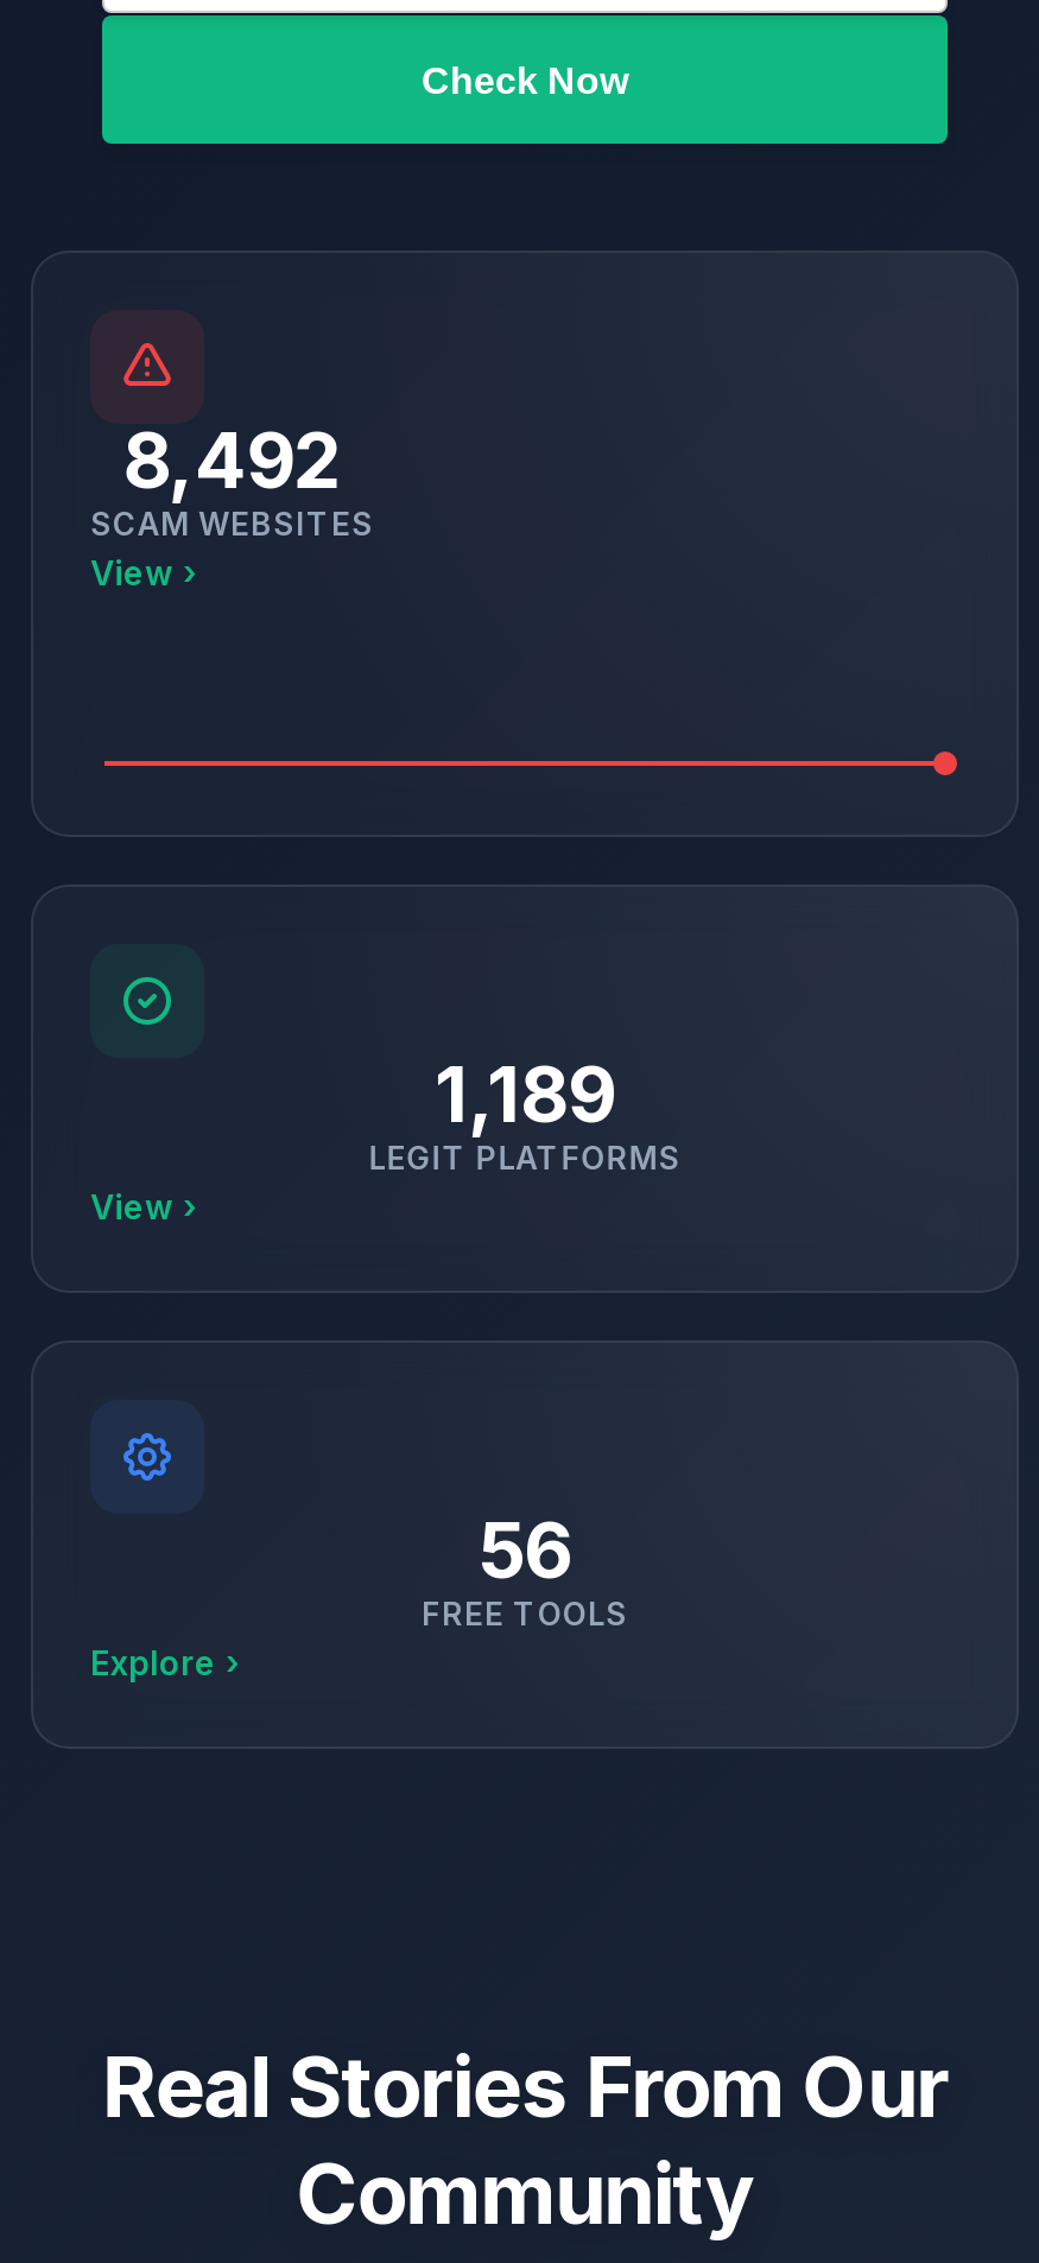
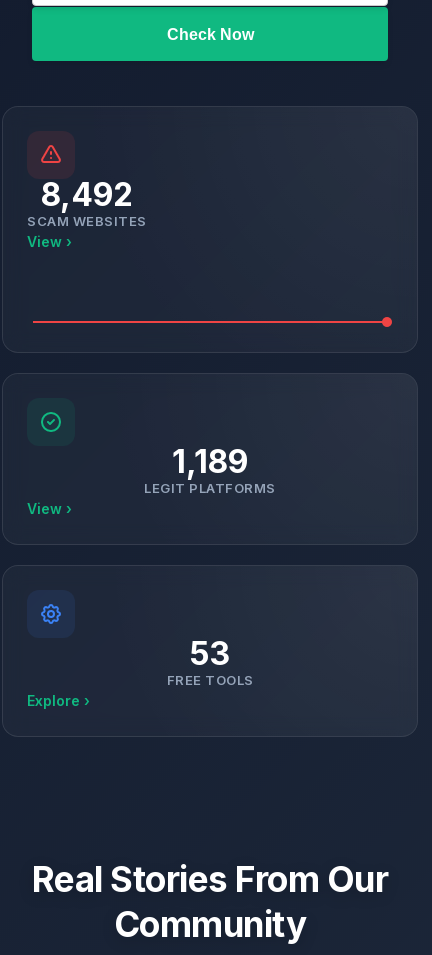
[479,1504,571,1597] 56 -> [190,634,230,673] 53

